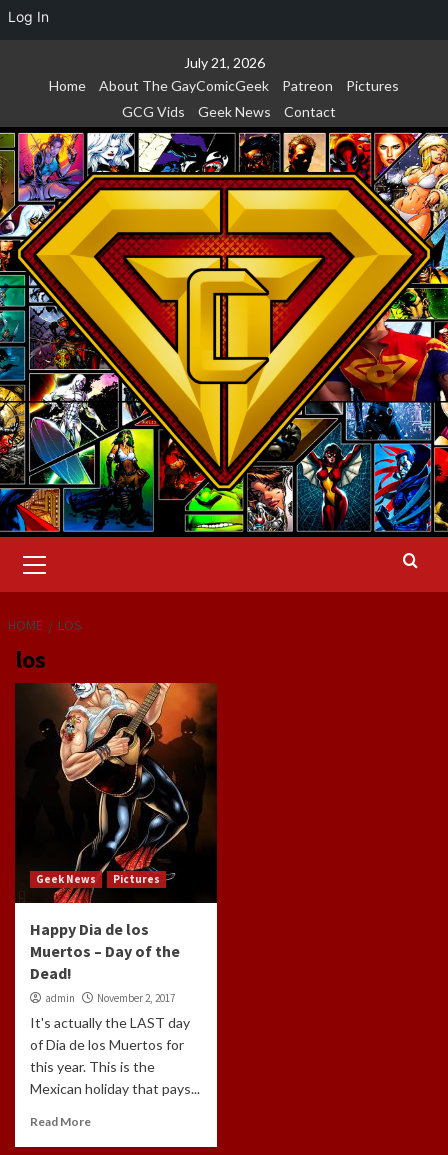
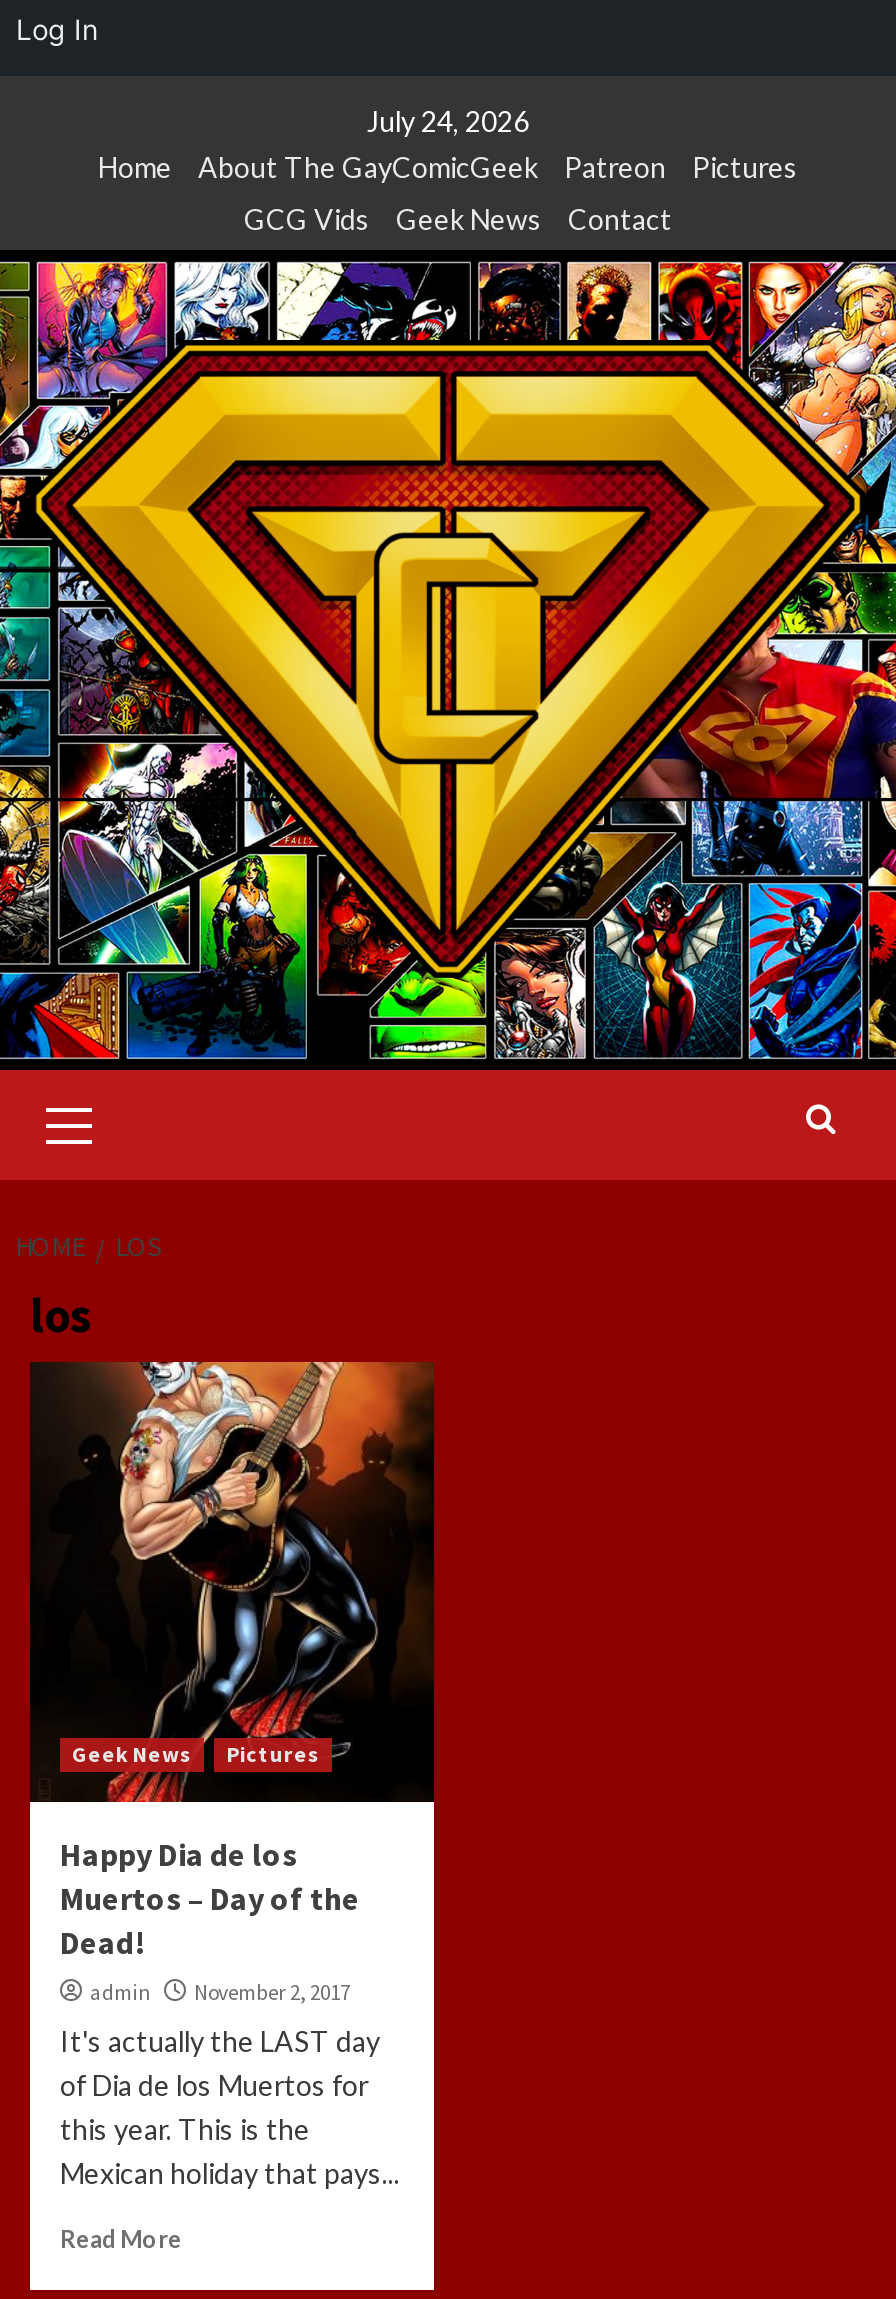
[183,54,264,71] July 21, 2026 -> [367,104,529,138] July 24, 2026

